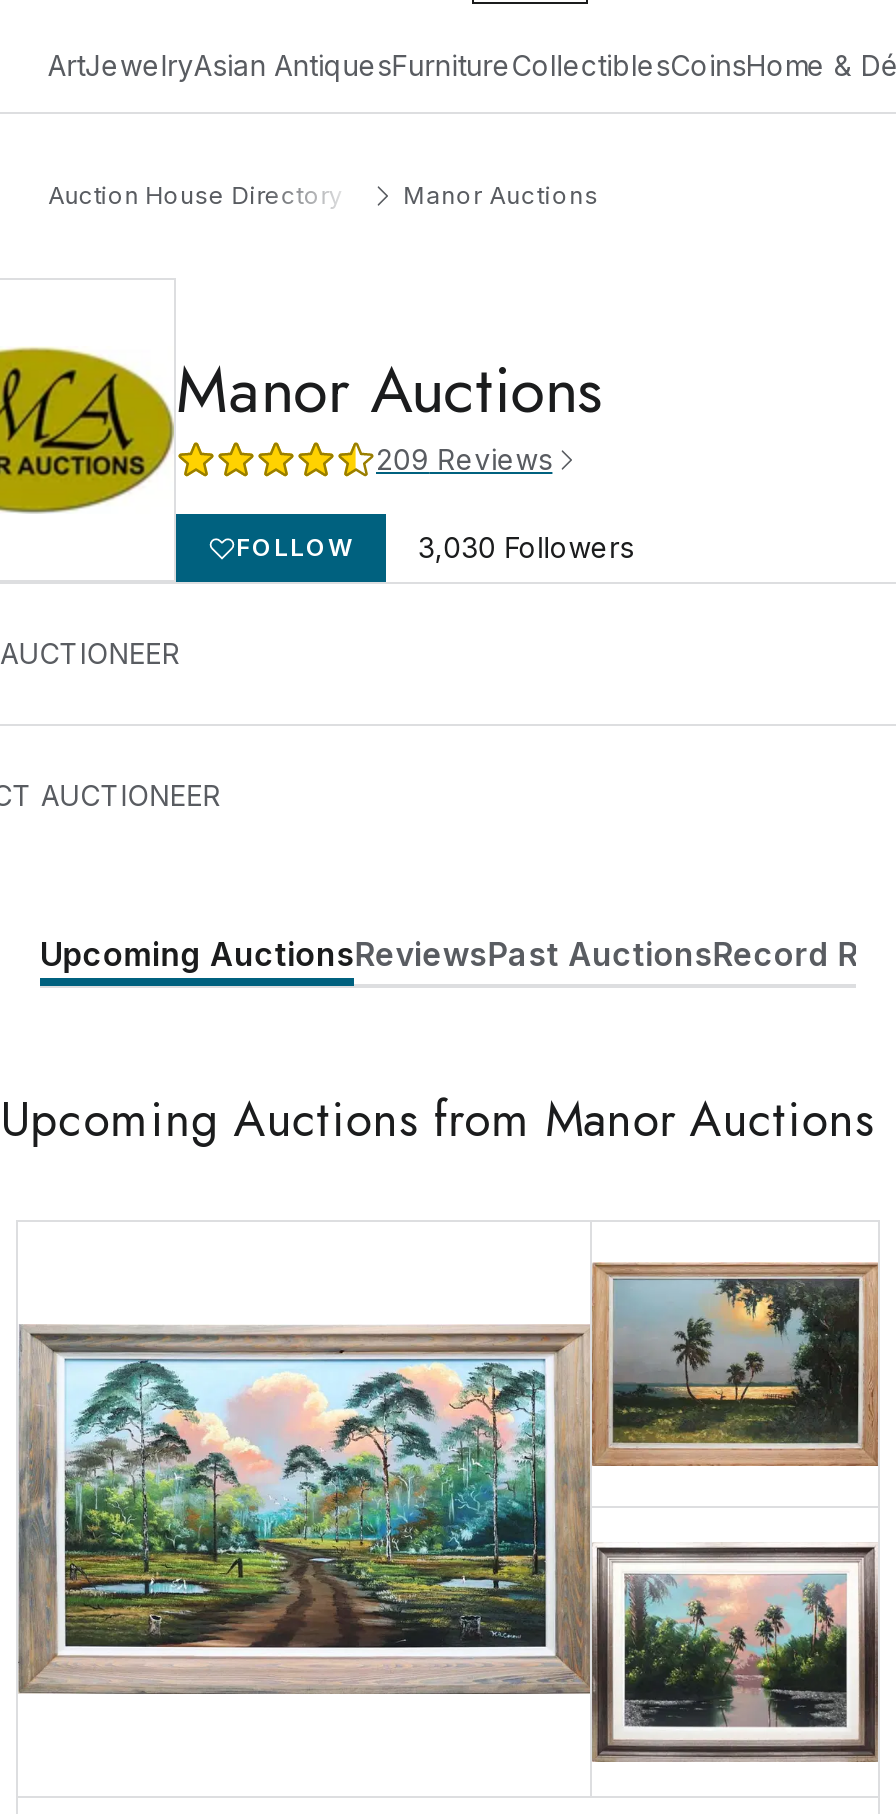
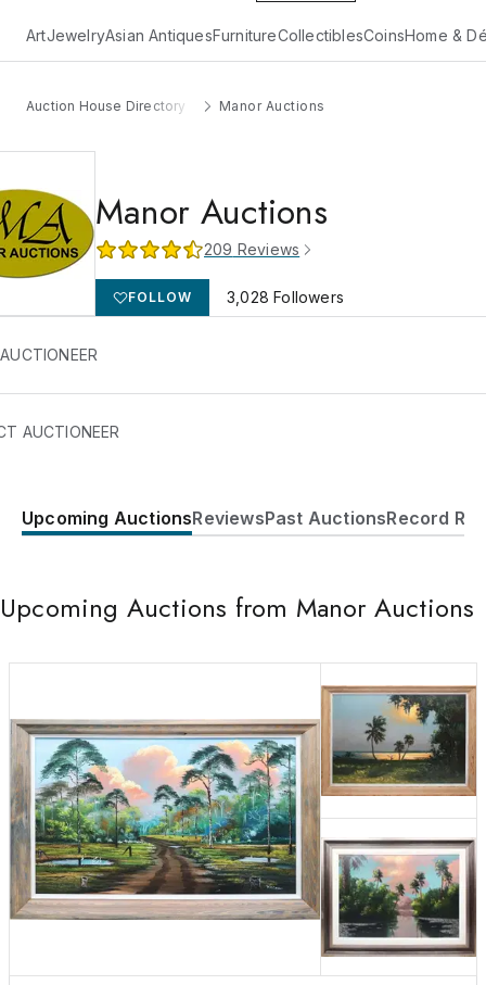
[418,530,634,564] 3,030 Followers -> [227,288,344,306] 3,028 Followers

